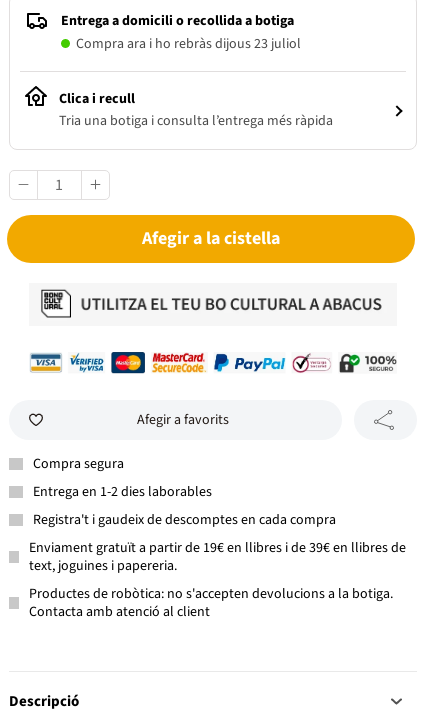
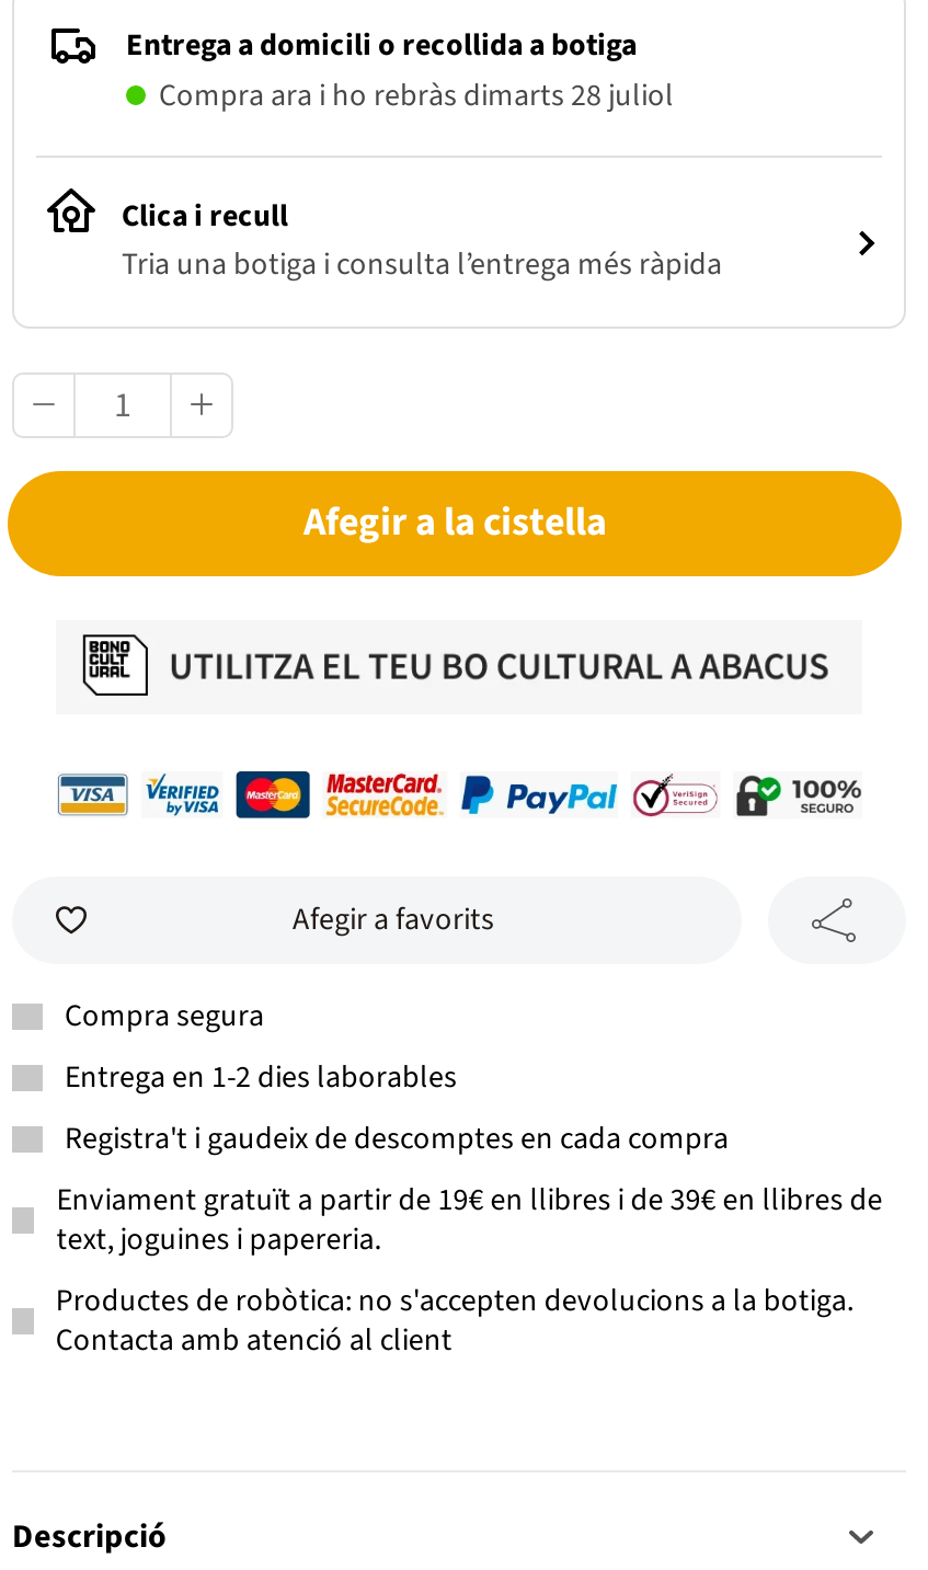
[76,34,301,54] Compra ara i ho rebràs dijous 23 juliol -> [159,75,674,118] Compra ara i ho rebràs dimarts 28 juliol

